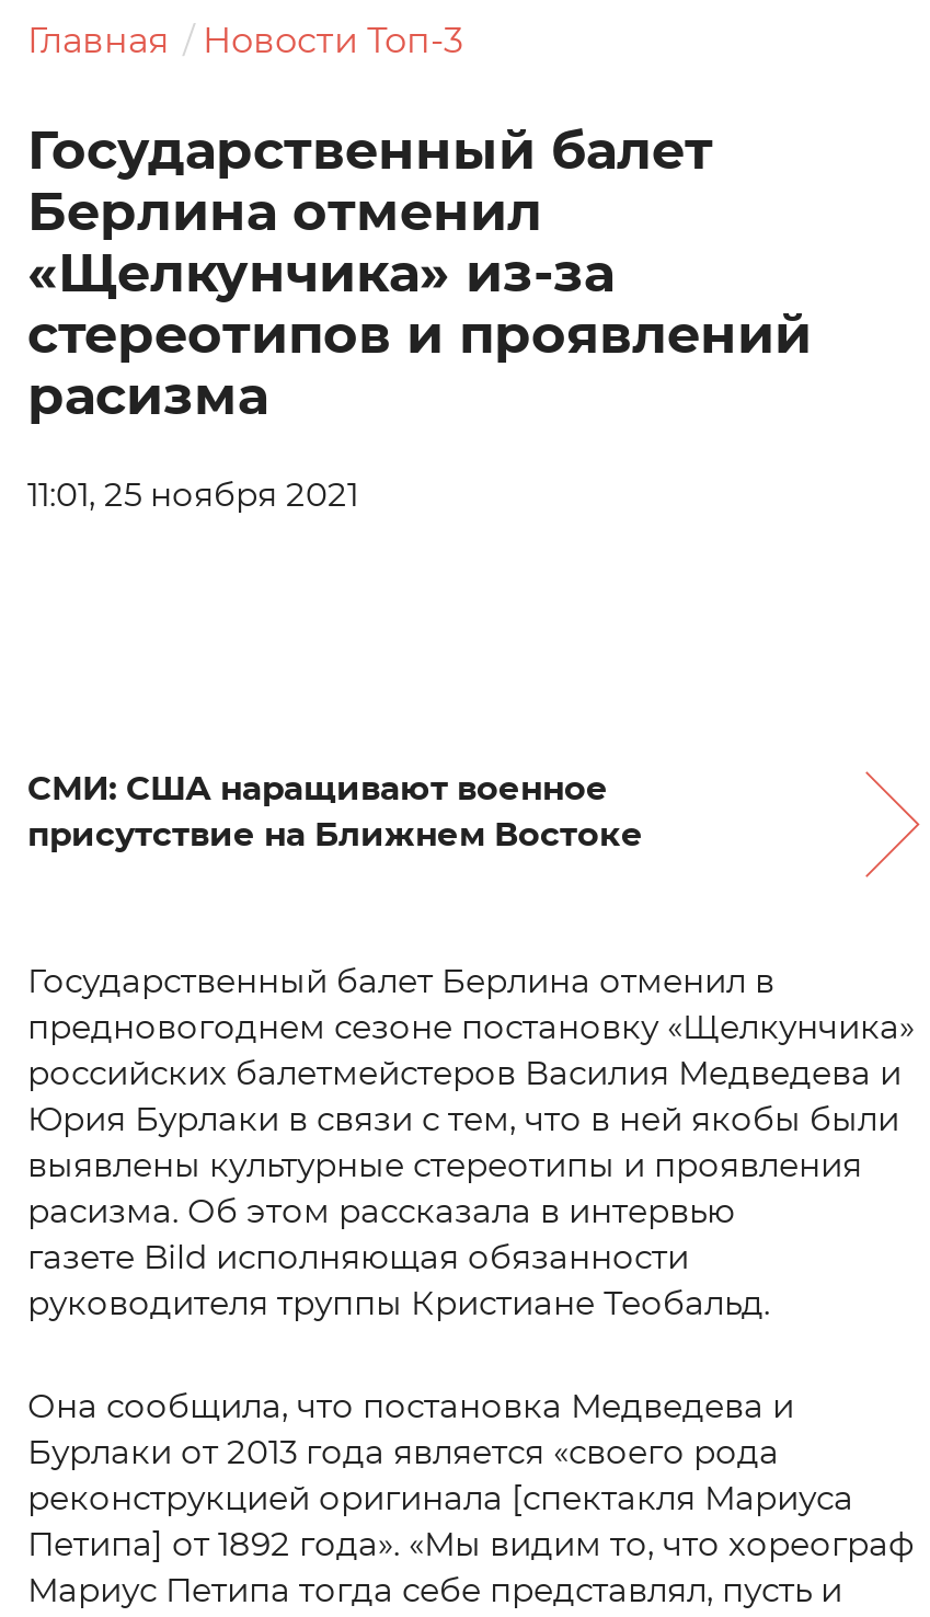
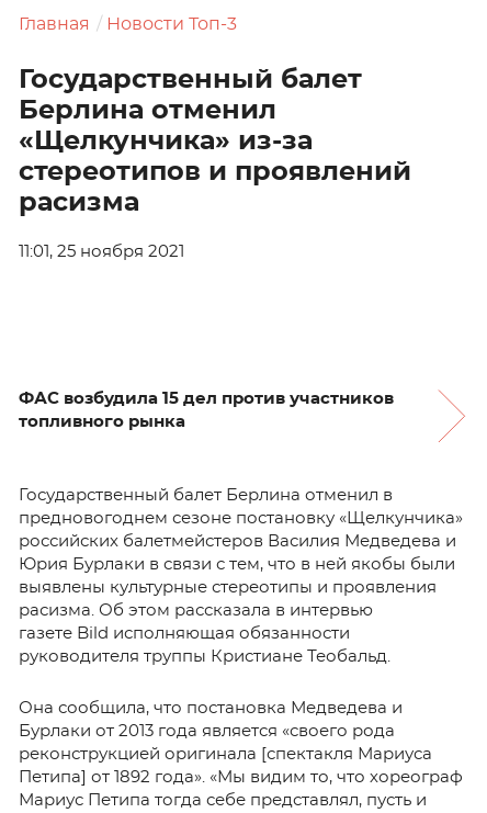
[27,773,643,852] СМИ: США наращивают военное | присутствие на Ближнем Востоке -> [19,391,394,430] ФАС возбудила 15 дел против участников | топливного рынка

